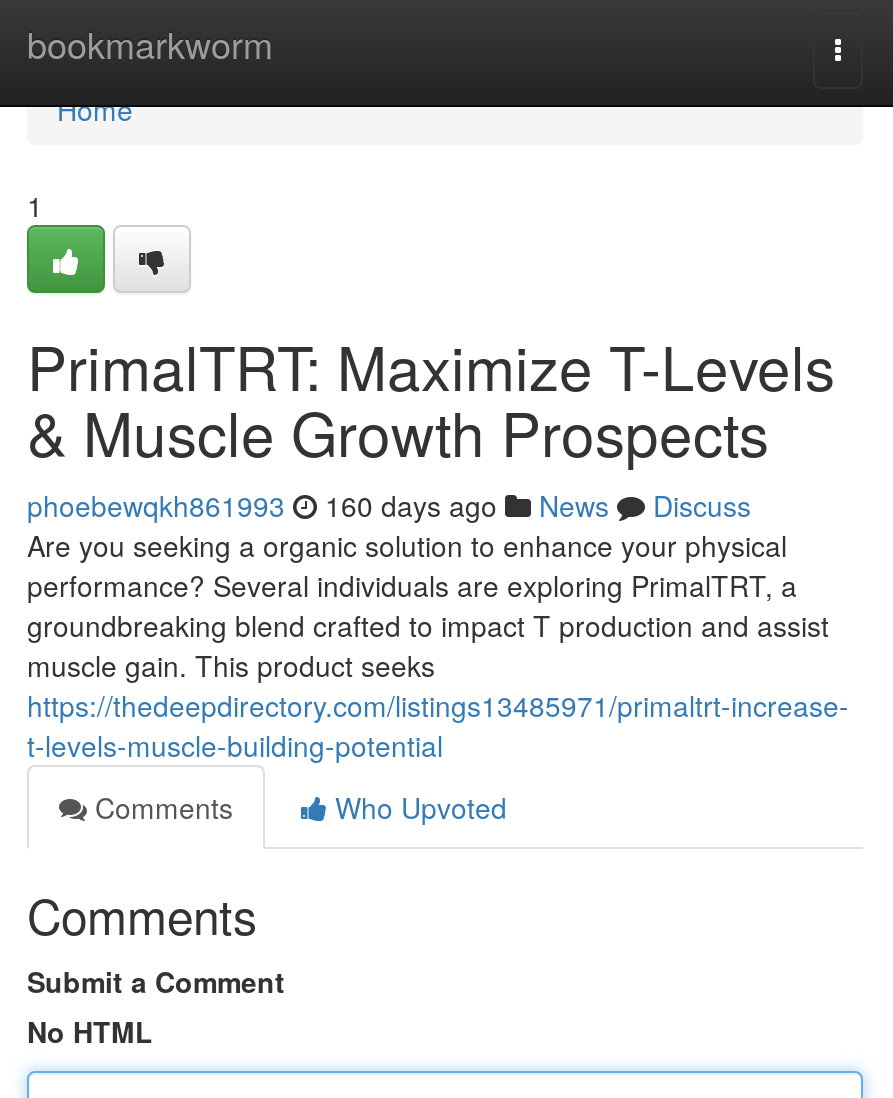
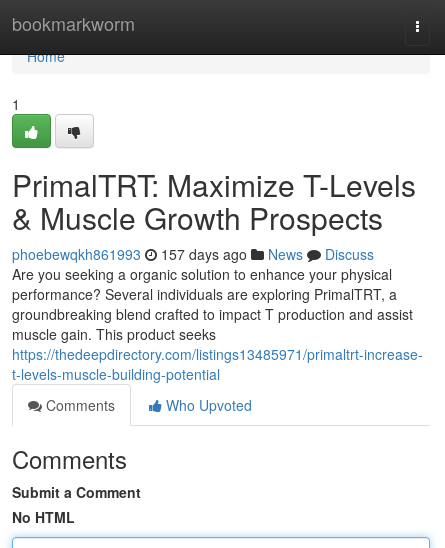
[27,485,751,525] phoebewqkh861993 160 days ago News Discuss -> [12,244,374,264] phoebewqkh861993 157 days ago News Discuss

